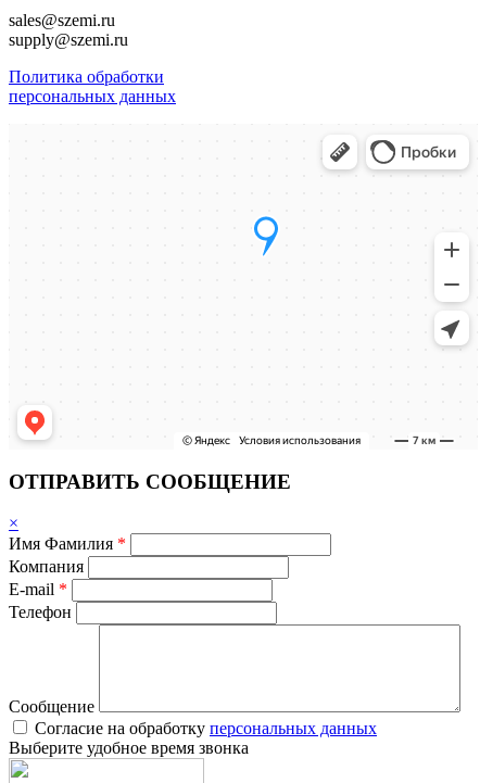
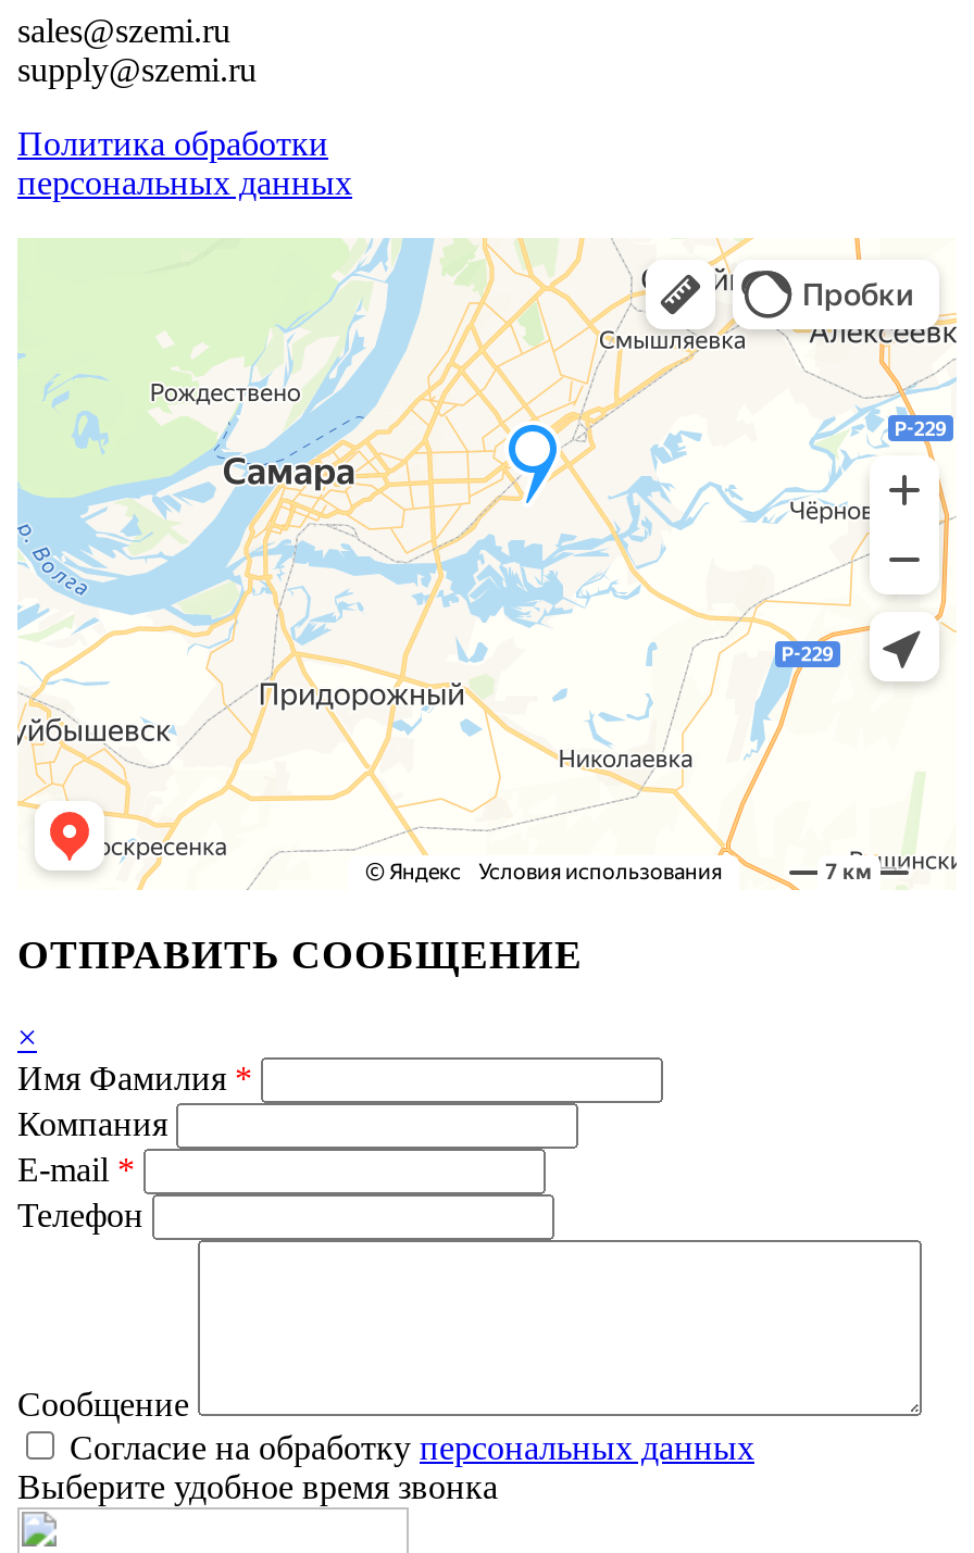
none -> [15,236,959,892] [image]

